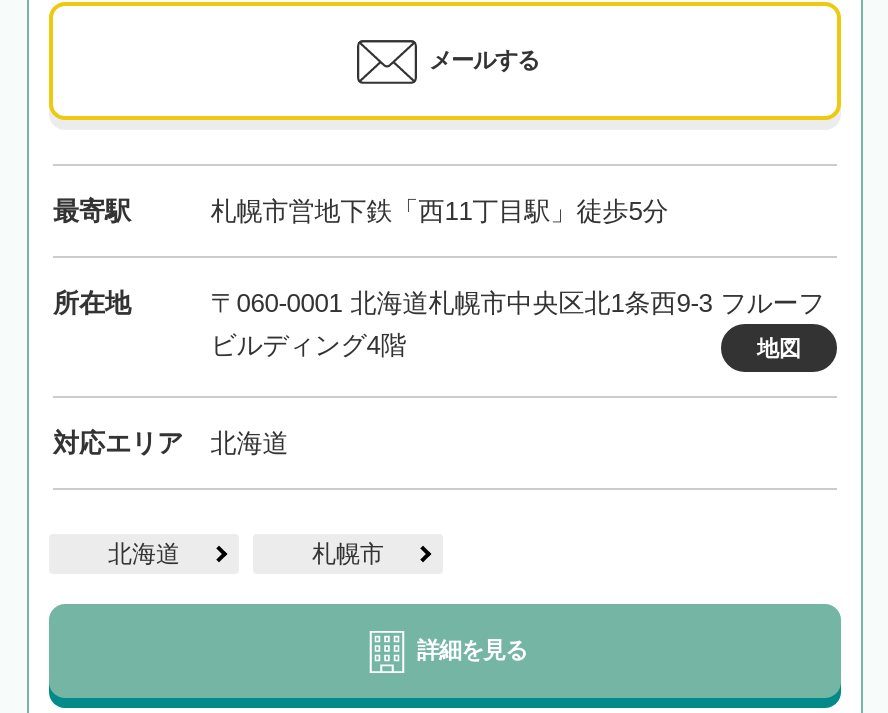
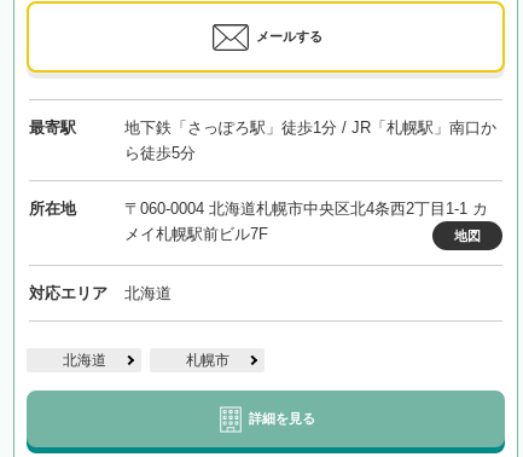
[210,197,668,227] 札幌市営地下鉄「西11丁目駅」徒歩5分 -> [124,119,496,162] 地下鉄「さっぽろ駅」徒歩1分 / JR「札幌駅」南口か | ら徒歩5分
[210,289,824,361] 〒060-0001 北海道札幌市中央区北1条西9-3 フルーフ | ビルディング4階 -> [124,200,488,243] 〒060-0004 北海道札幌市中央区北4条西2丁目1-1 カ | メイ札幌駅前ビル7F

